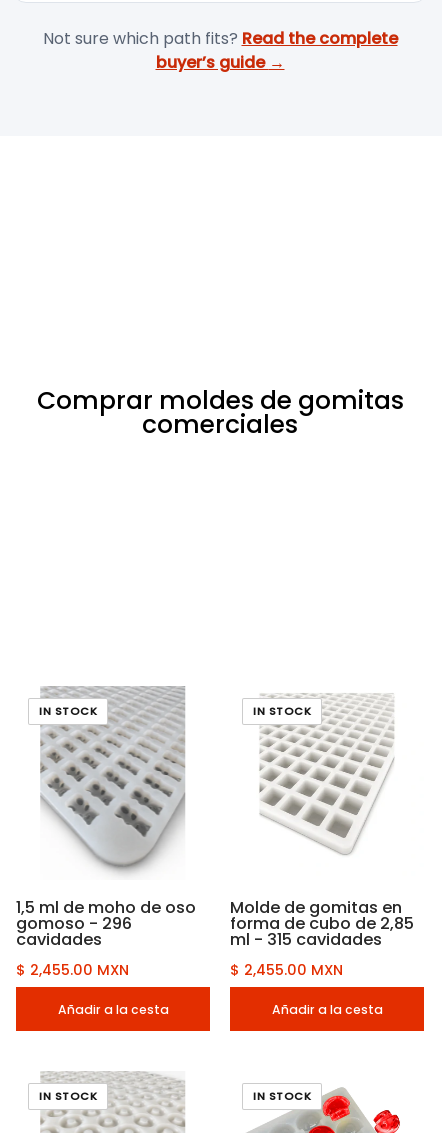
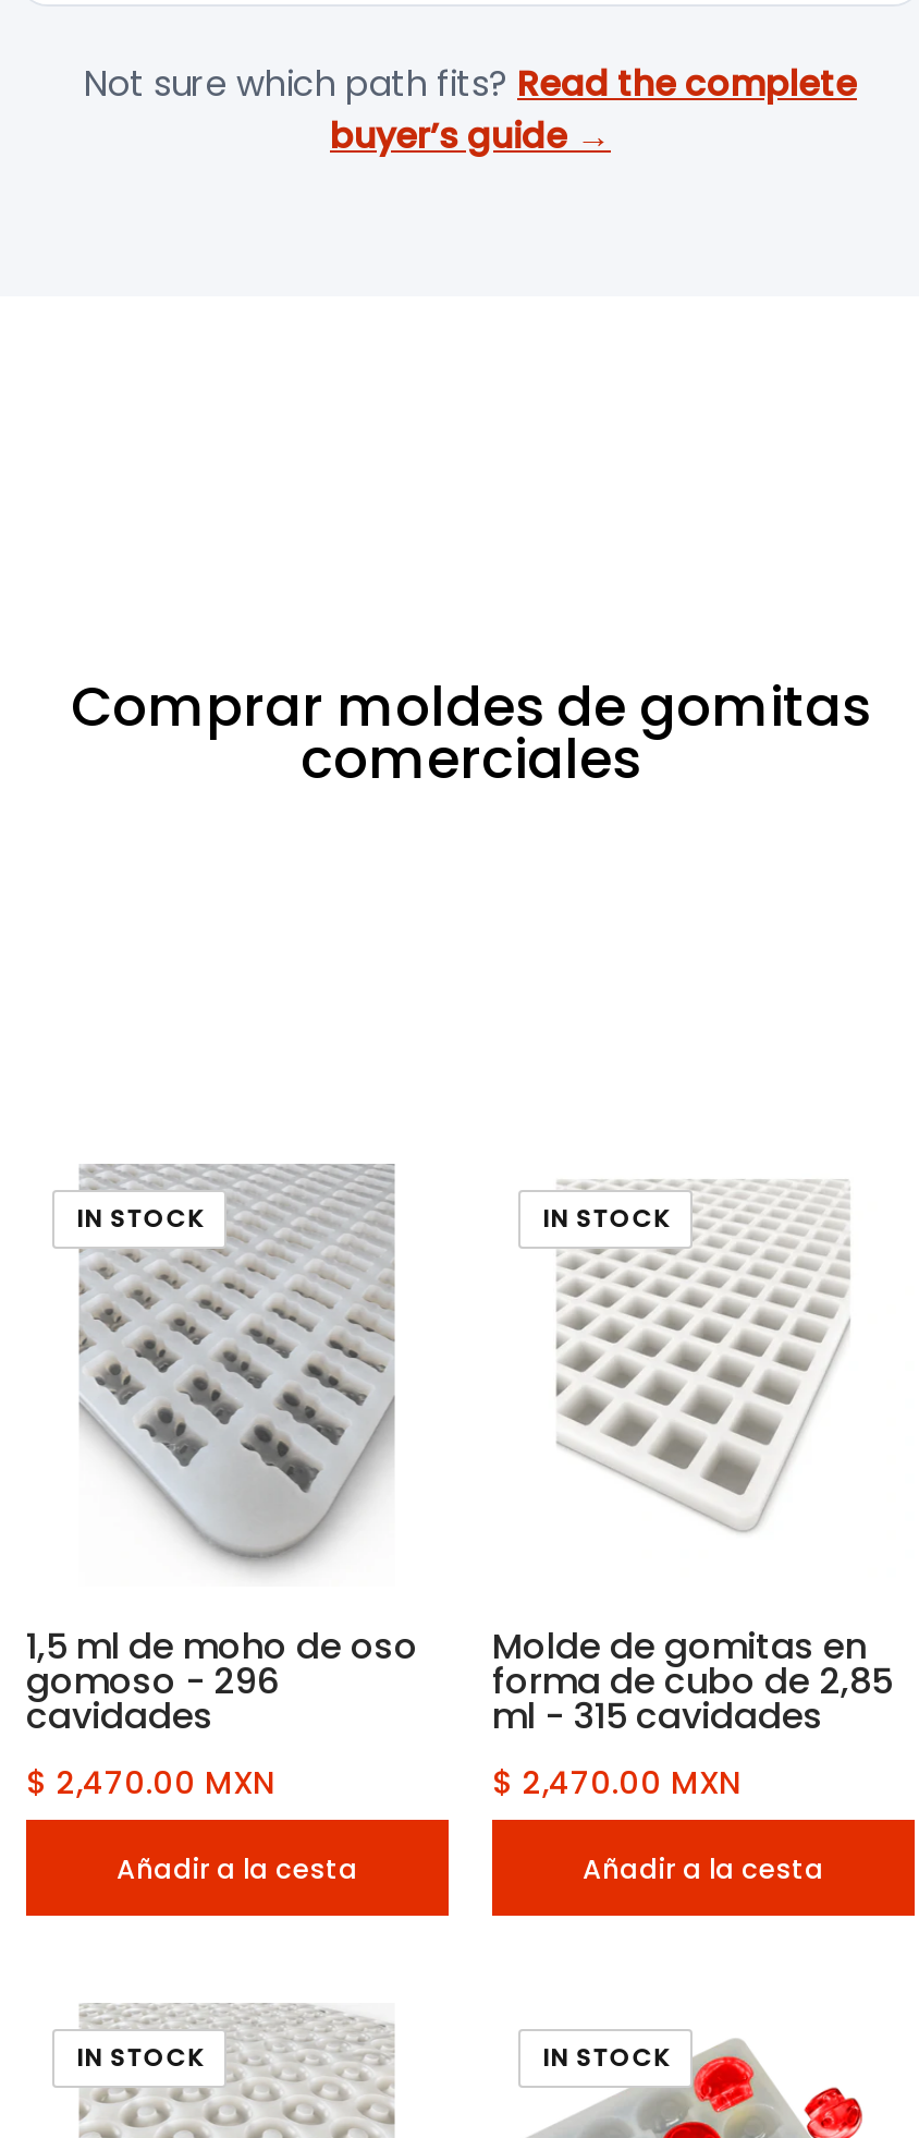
[16,960,129,980] $ 2,455.00 MXN -> [26,1761,274,1805] $ 2,470.00 MXN
[230,960,343,980] $ 2,455.00 MXN -> [492,1761,740,1805] $ 2,470.00 MXN

